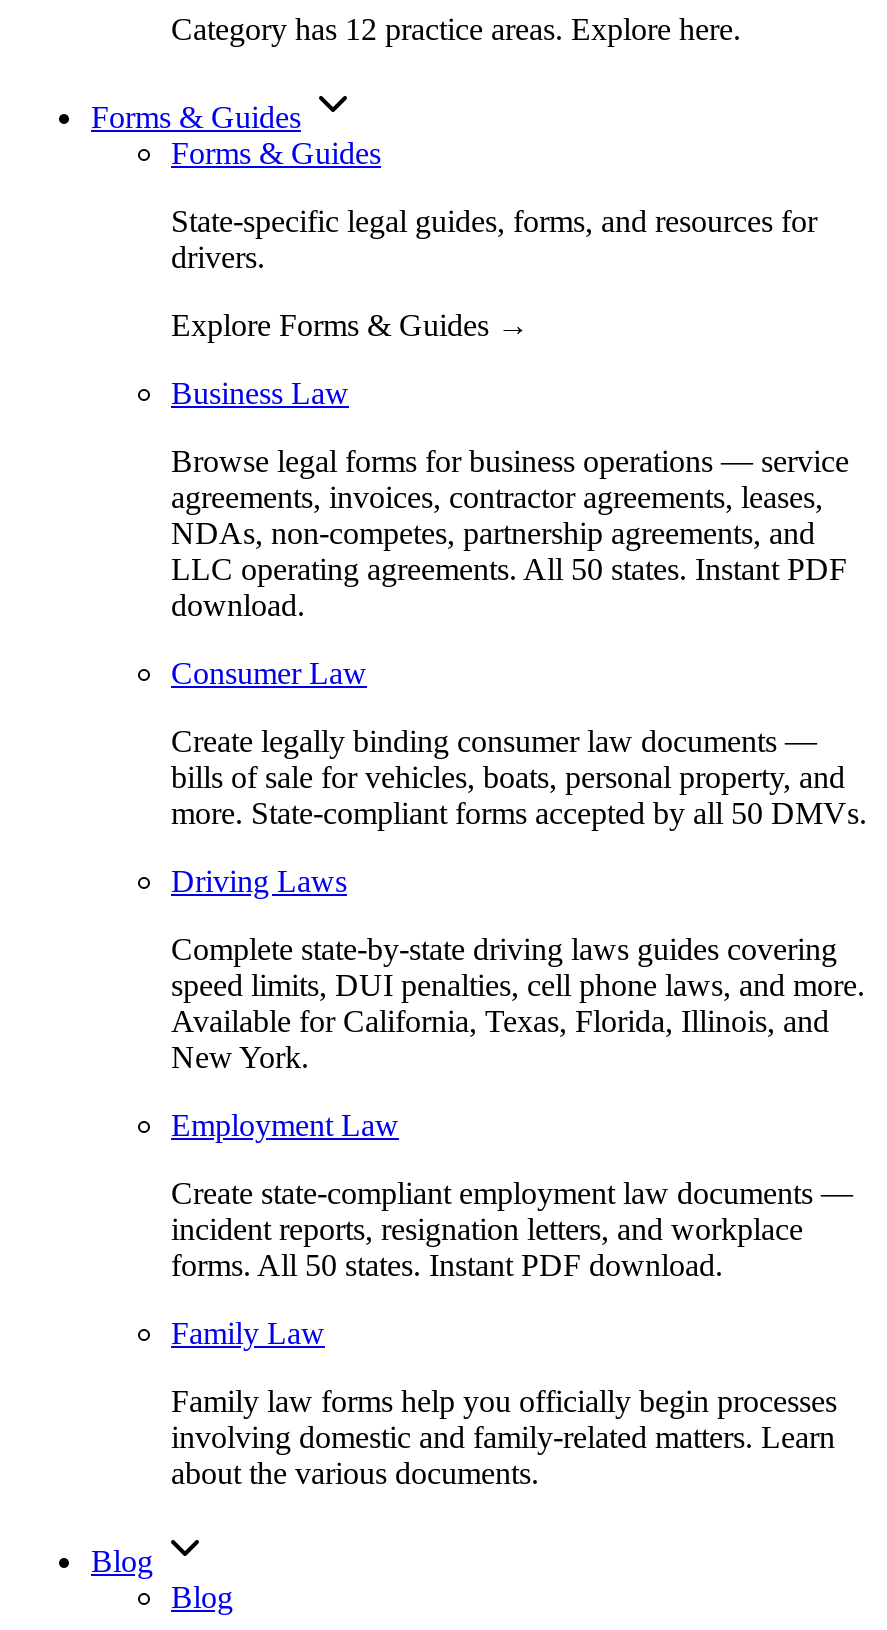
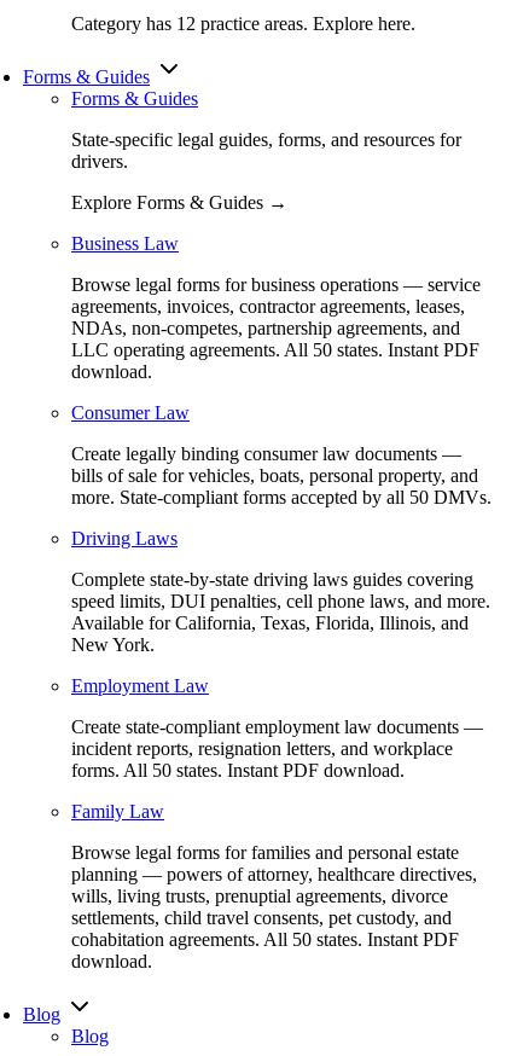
[171,1383,837,1489] Family law forms help you officially begin processes | involving domestic and family-related matters. Learn | about the various documents. -> [71,842,477,971] Browse legal forms for families and personal estate | planning — powers of attorney, healthcare directives, | wills, living trusts, prenuptial agreements, divorce | settlements, child travel consents, pet custody, and | cohabitation agreements. All 50 states. Instant PDF | download.

